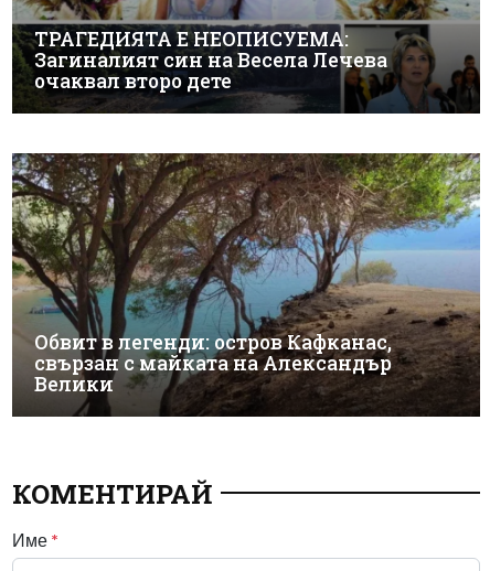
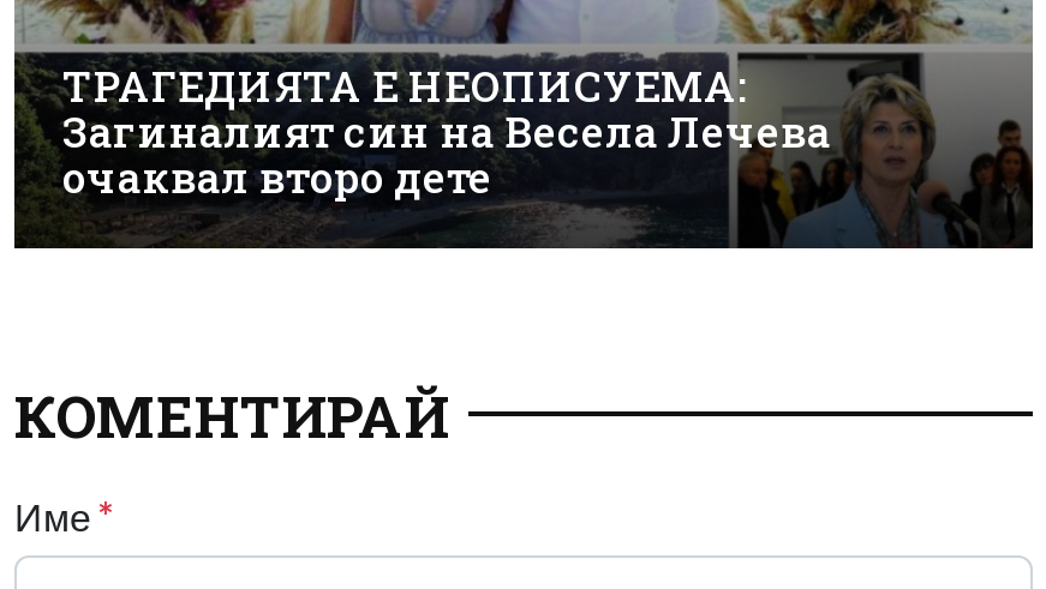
[11,152,480,417] [image] | Обвит в легенди: остров Кафканас, | свързан с майката на Александър | Велики -> none

